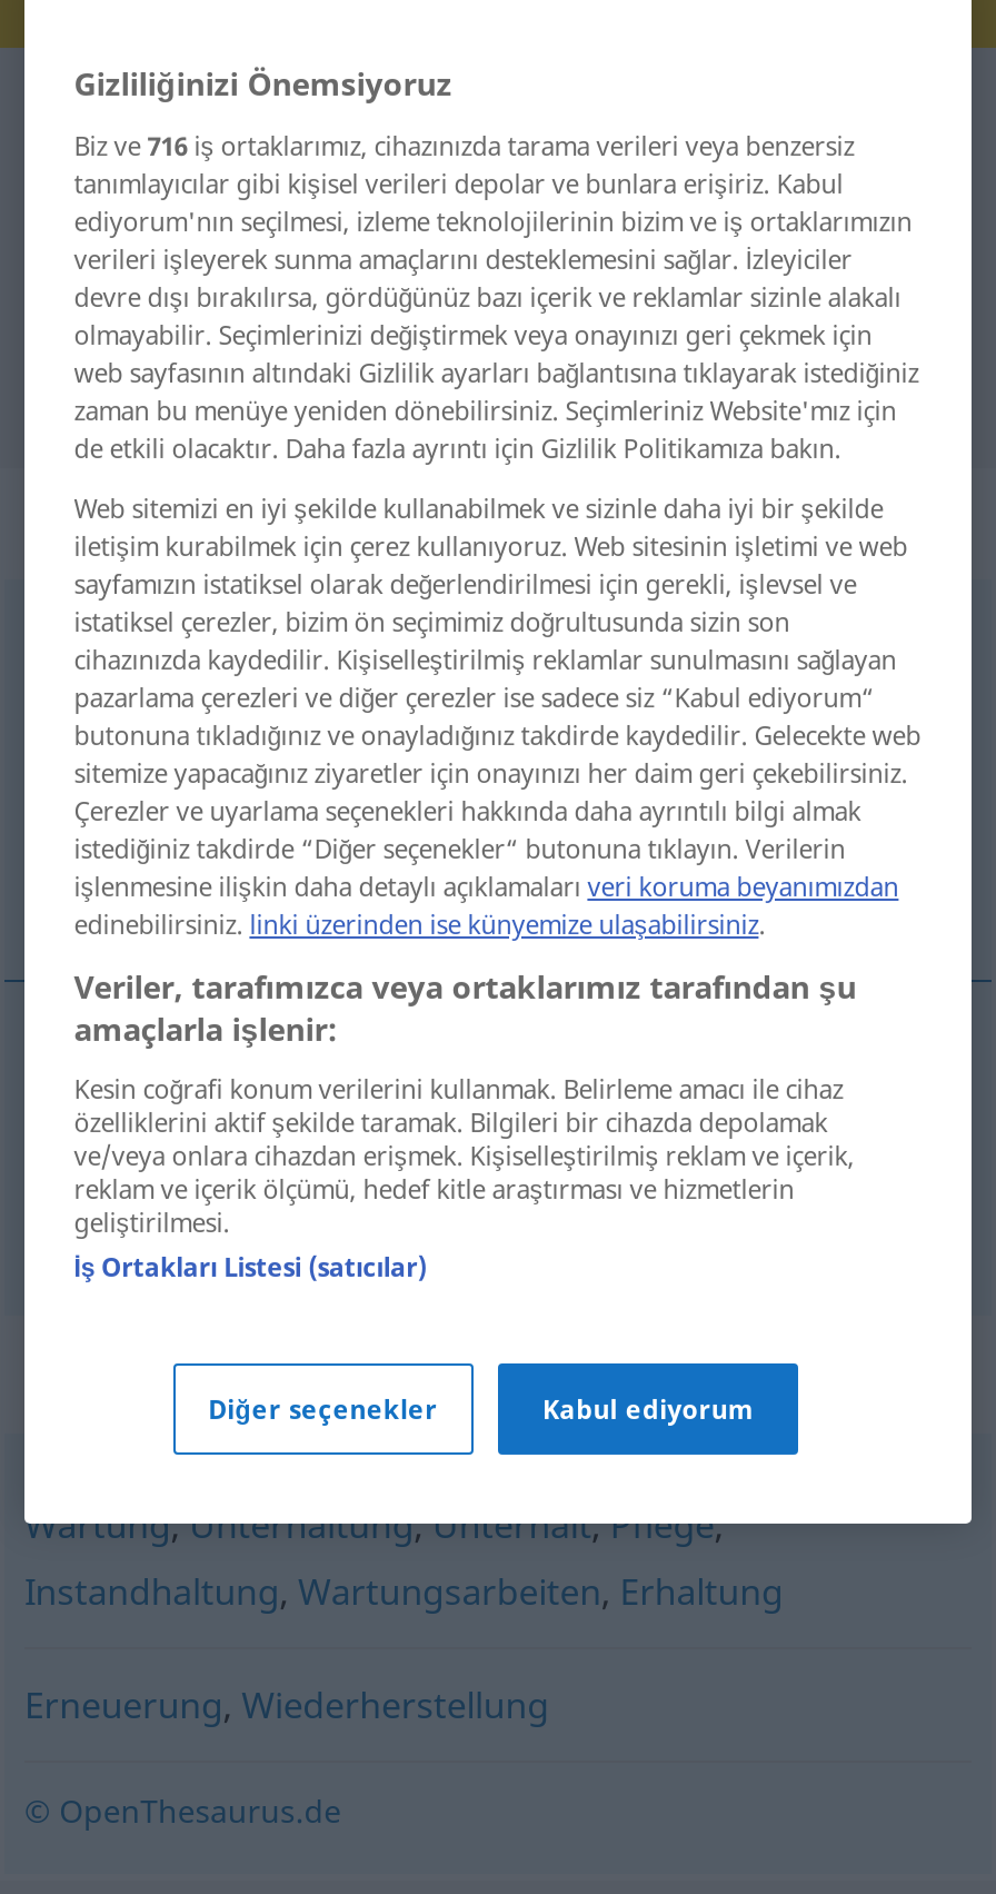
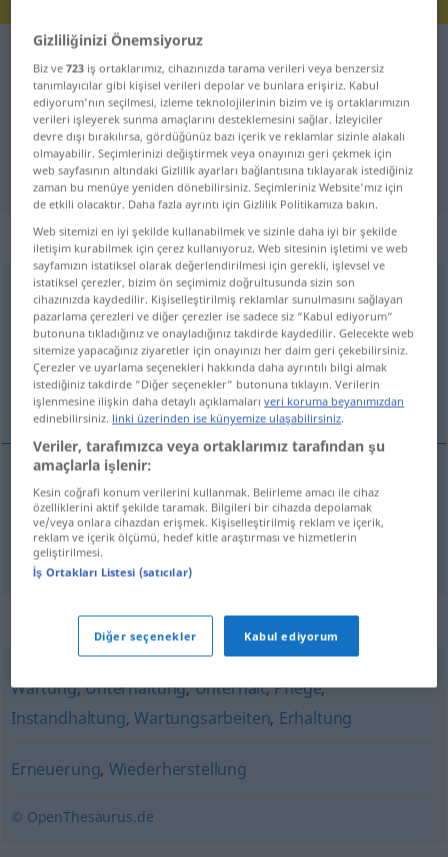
[74,128,854,161] Biz ve 716 iş ortaklarımız, cihazınızda tarama verileri veya benzersiz -> [33,60,384,75] Biz ve 723 iş ortaklarımız, cihazınızda tarama verileri veya benzersiz

